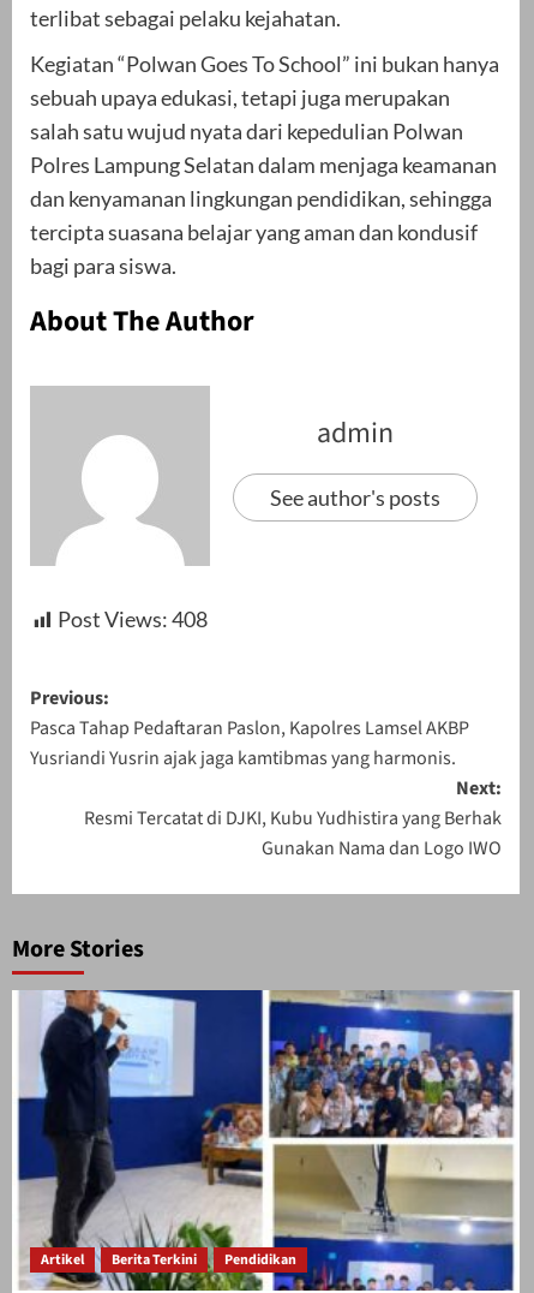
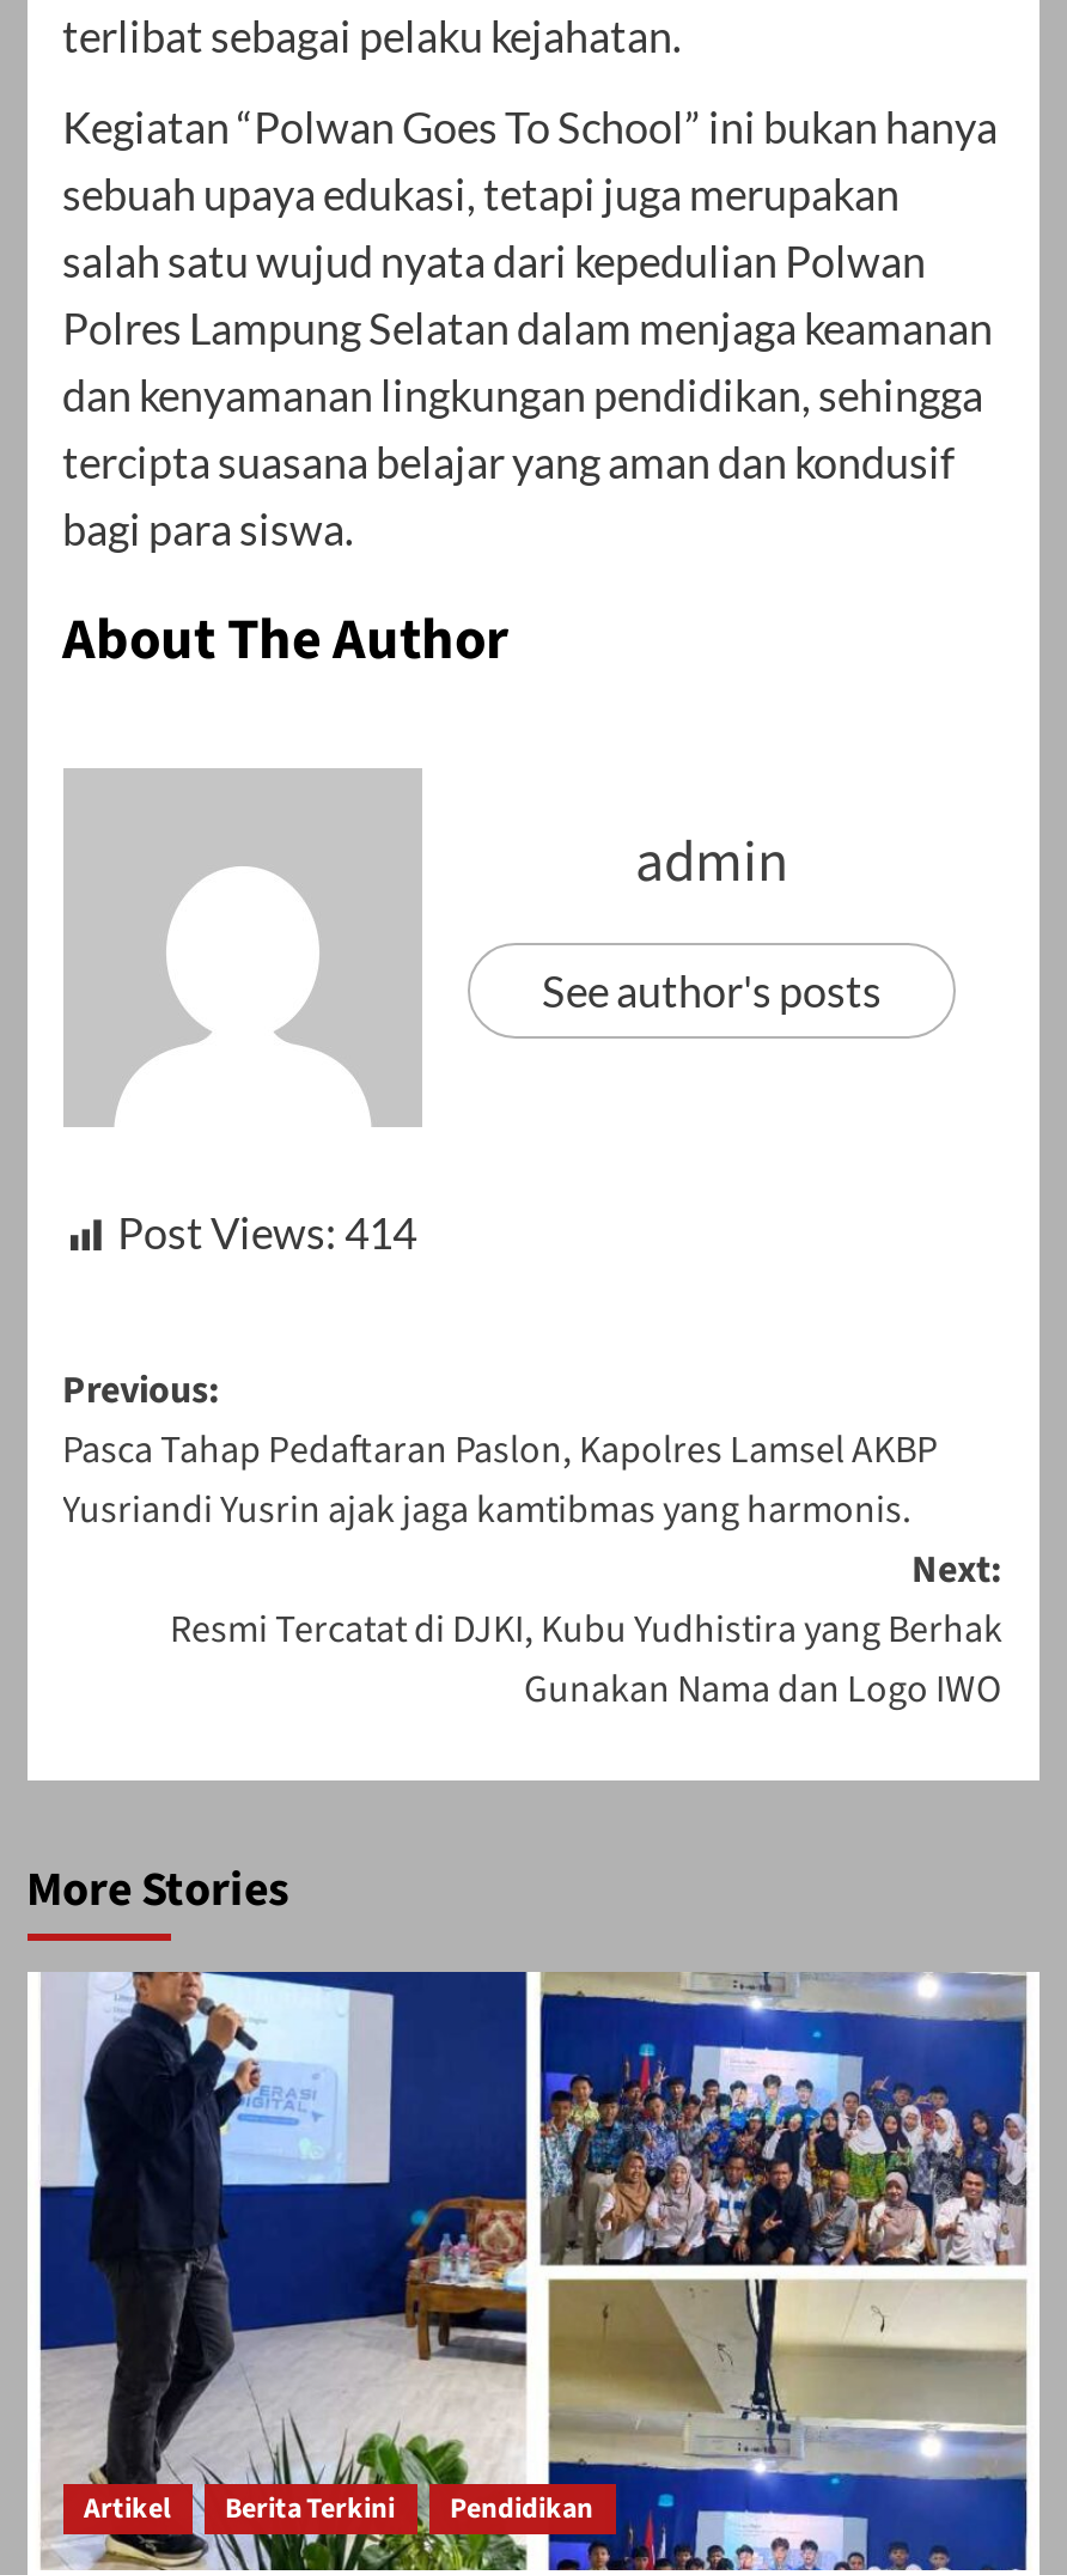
[57,606,207,632] Post Views: 408 -> [117,1207,416,1260] Post Views: 414

